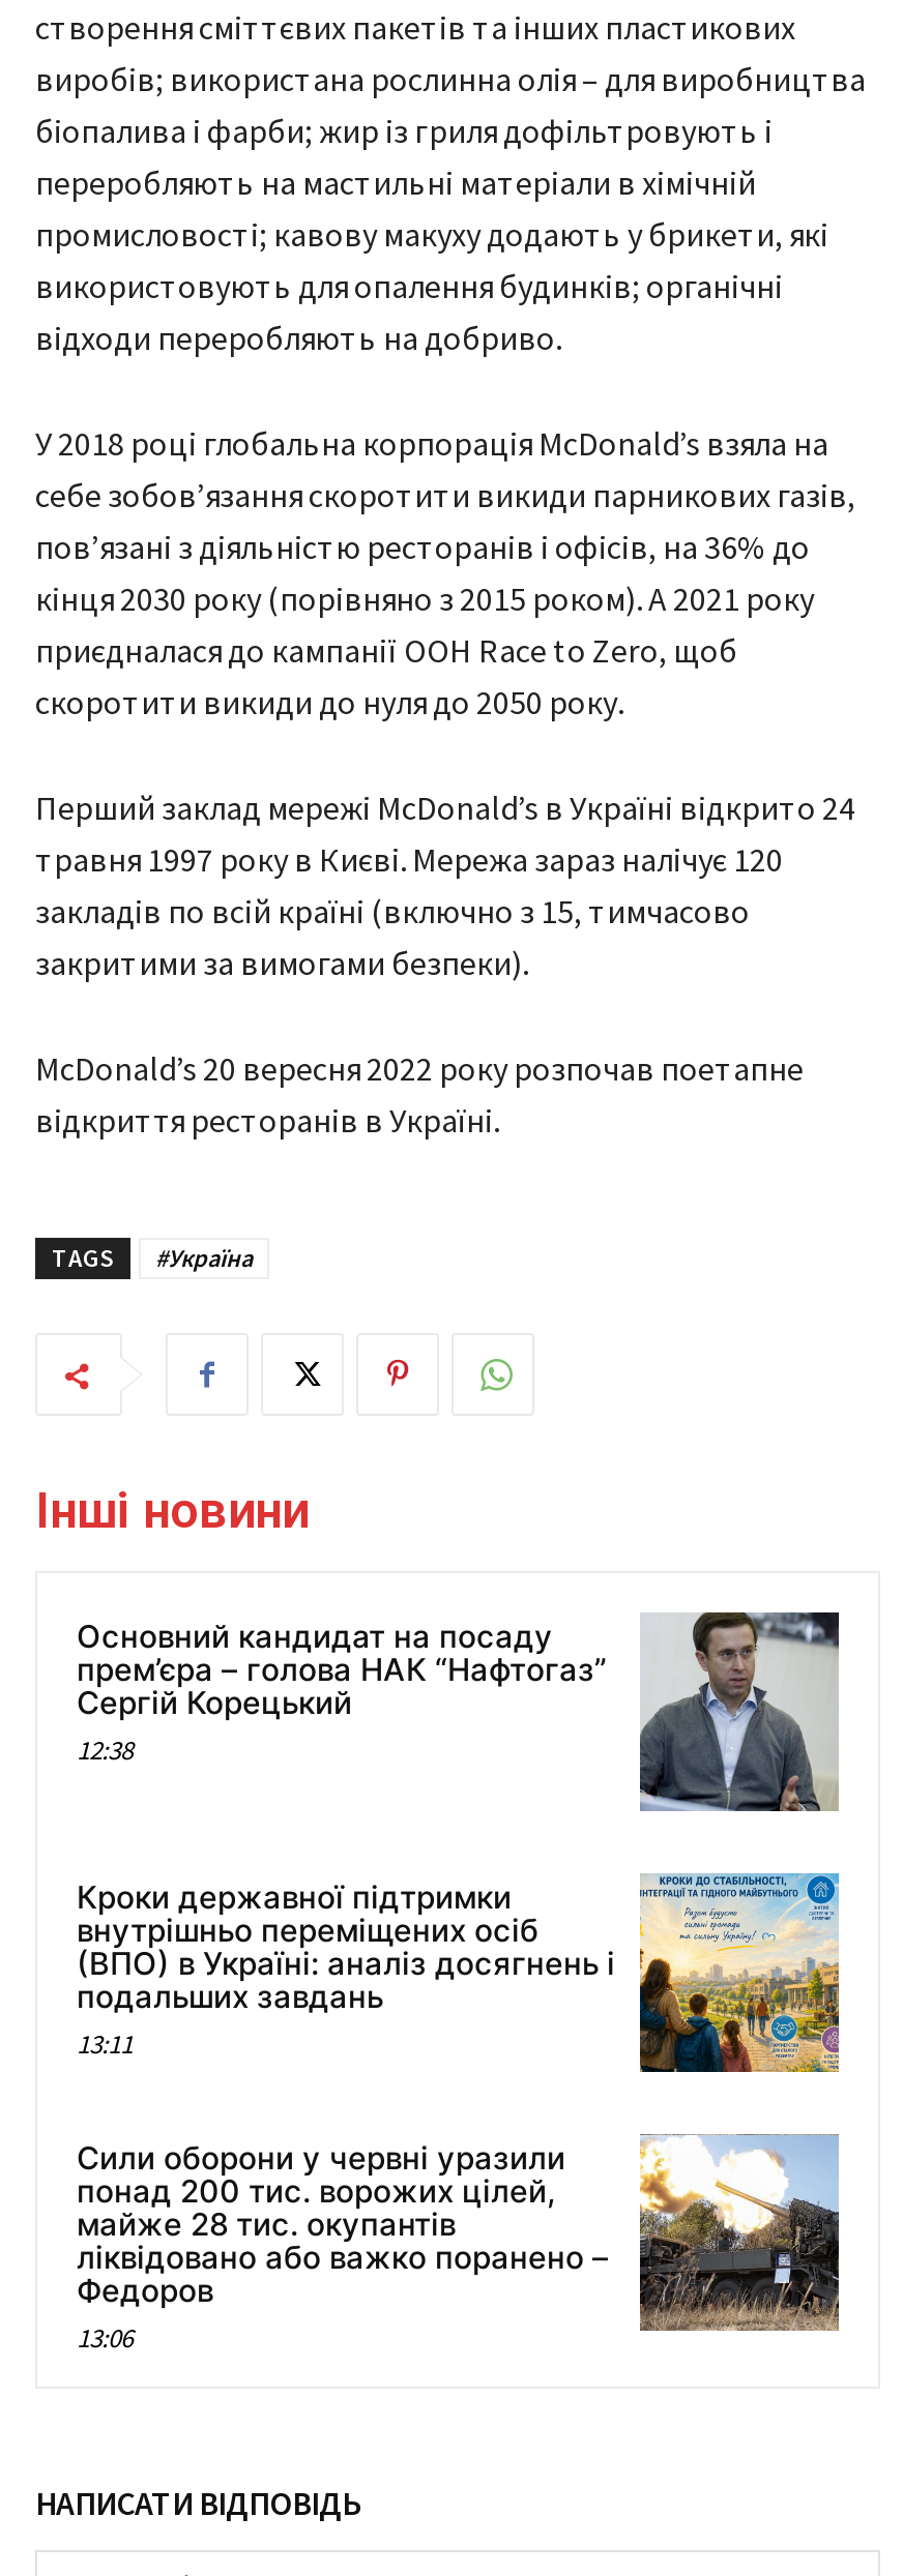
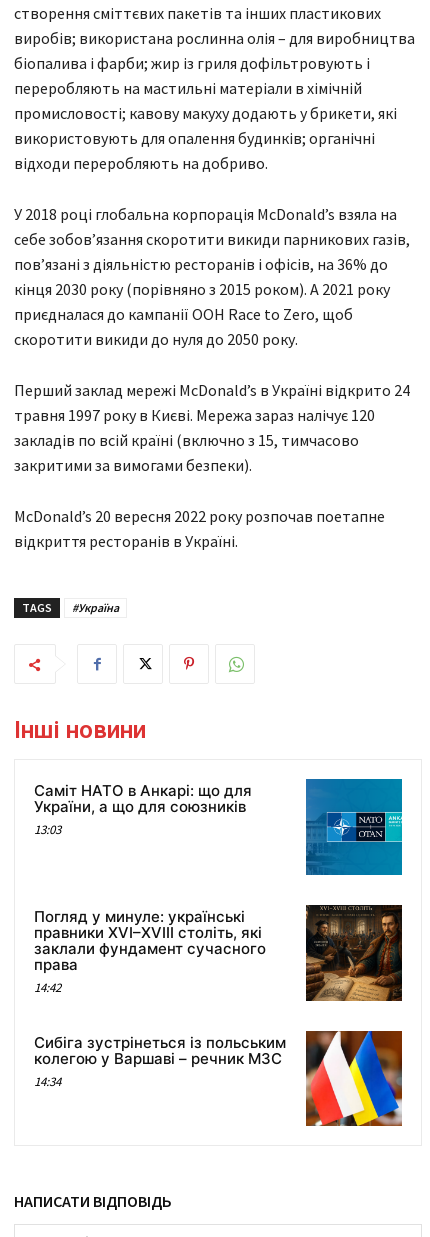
[77,1617,607,1768] Основний кандидат на посаду | прем’єра – голова НАК “Нафтогаз” | Сергій Корецький | 12:38 -> [34,781,252,838] Саміт НАТО в Анкарі: що для | України, а що для союзників | 13:03
[640,1610,841,1813] [image] -> [305,778,403,876] [image]
[77,1871,841,2074] [image] | Кроки державної підтримки | внутрішньо переміщених осіб | (ВПО) в Україні: аналіз досягнень і | подальших завдань | 13:11 -> [34,904,403,1002] [image] | Погляд у минуле: українські | правники XVI–XVIII століть, які | заклали фундамент сучасного | права | 14:42
[77,2132,841,2355] [image] | Сили оборони у червні уразили | понад 200 тис. ворожих цілей, | майже 28 тис. окупантів | ліквідовано або важко поранено – | Федоров | 13:06 -> [34,1030,403,1127] [image] | Сибіга зустрінеться із польським | колегою у Варшаві – речник МЗС | 14:34

